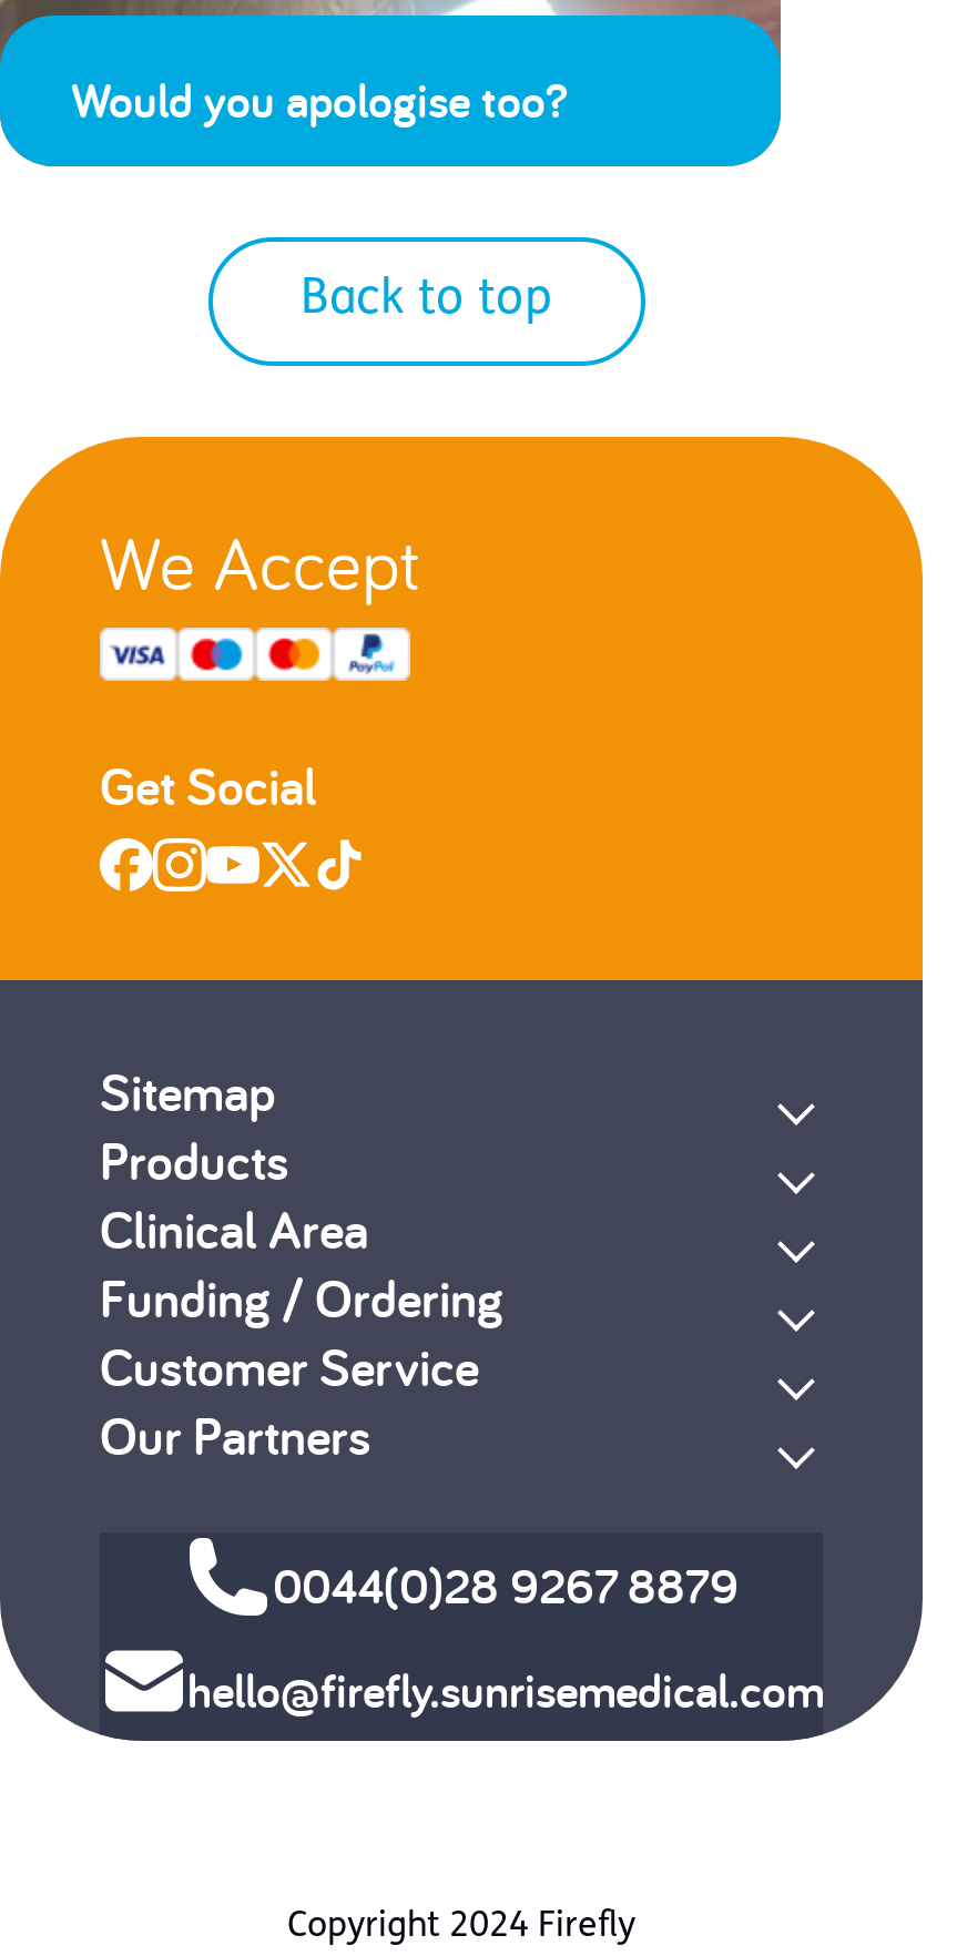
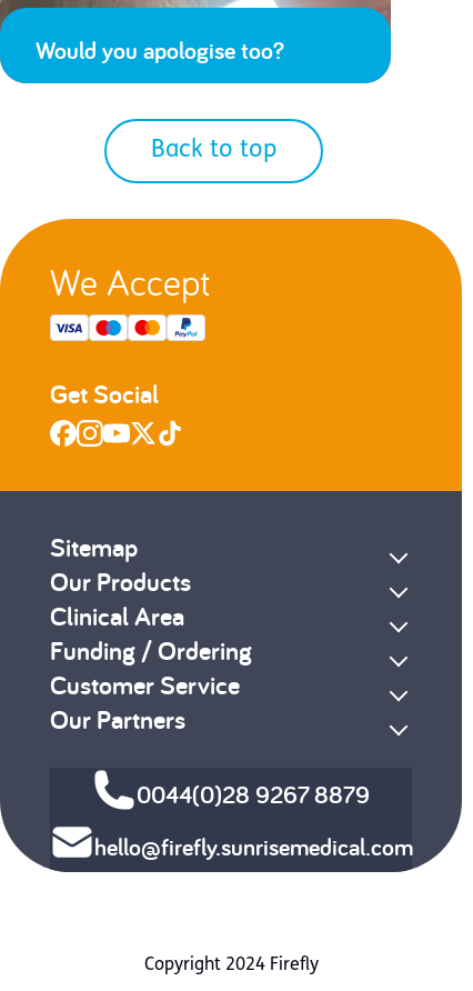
[100,1127,288,1196] Products -> [50,565,191,599] Our Products

